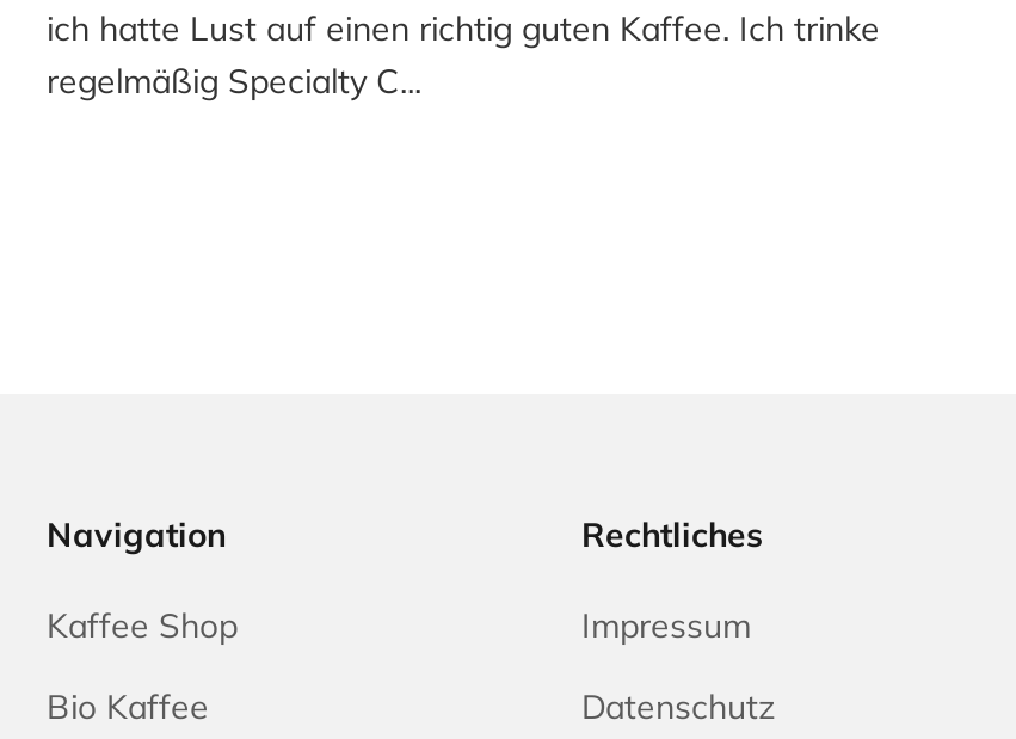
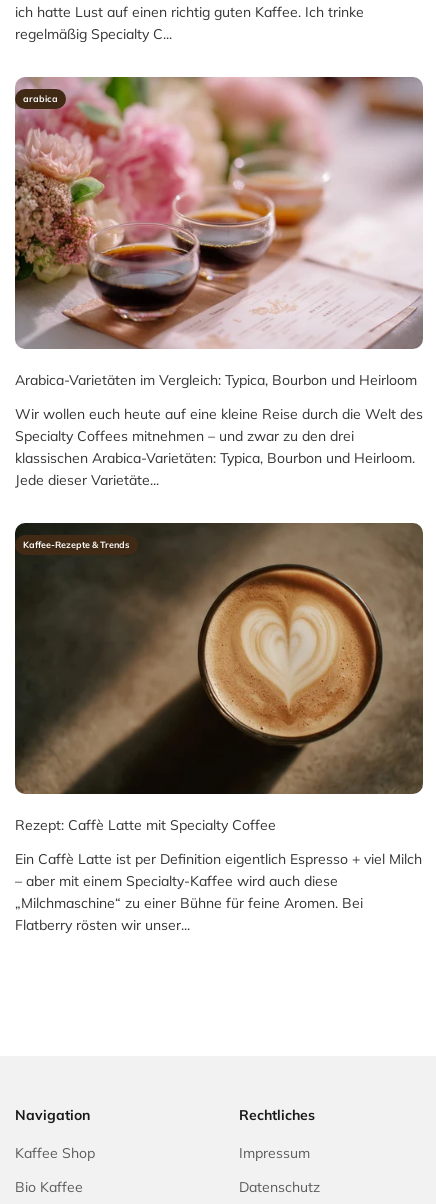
none -> [14,76,424,350] [image] | arabica
none -> [14,522,424,795] [image] | Kaffee-Rezepte & Trends
none -> [15,370,423,488] Arabica-Varietäten im Vergleich: Typica, Bourbon und Heirloom | Wir wollen euch heute auf eine kleine Reise durch die Welt des | Specialty Coffees mitnehmen – und zwar zu den drei | klassischen Arabica-Varietäten: Typica, Bourbon und Heirloom. | Jede dieser Varietäte...
none -> [15,816,422,934] Rezept: Caffè Latte mit Specialty Coffee | Ein Caffè Latte ist per Definition eigentlich Espresso + viel Milch | – aber mit einem Specialty-Kaffee wird auch diese | „Milchmaschine“ zu einer Bühne für feine Aromen. Bei | Flatberry rösten wir unser...

